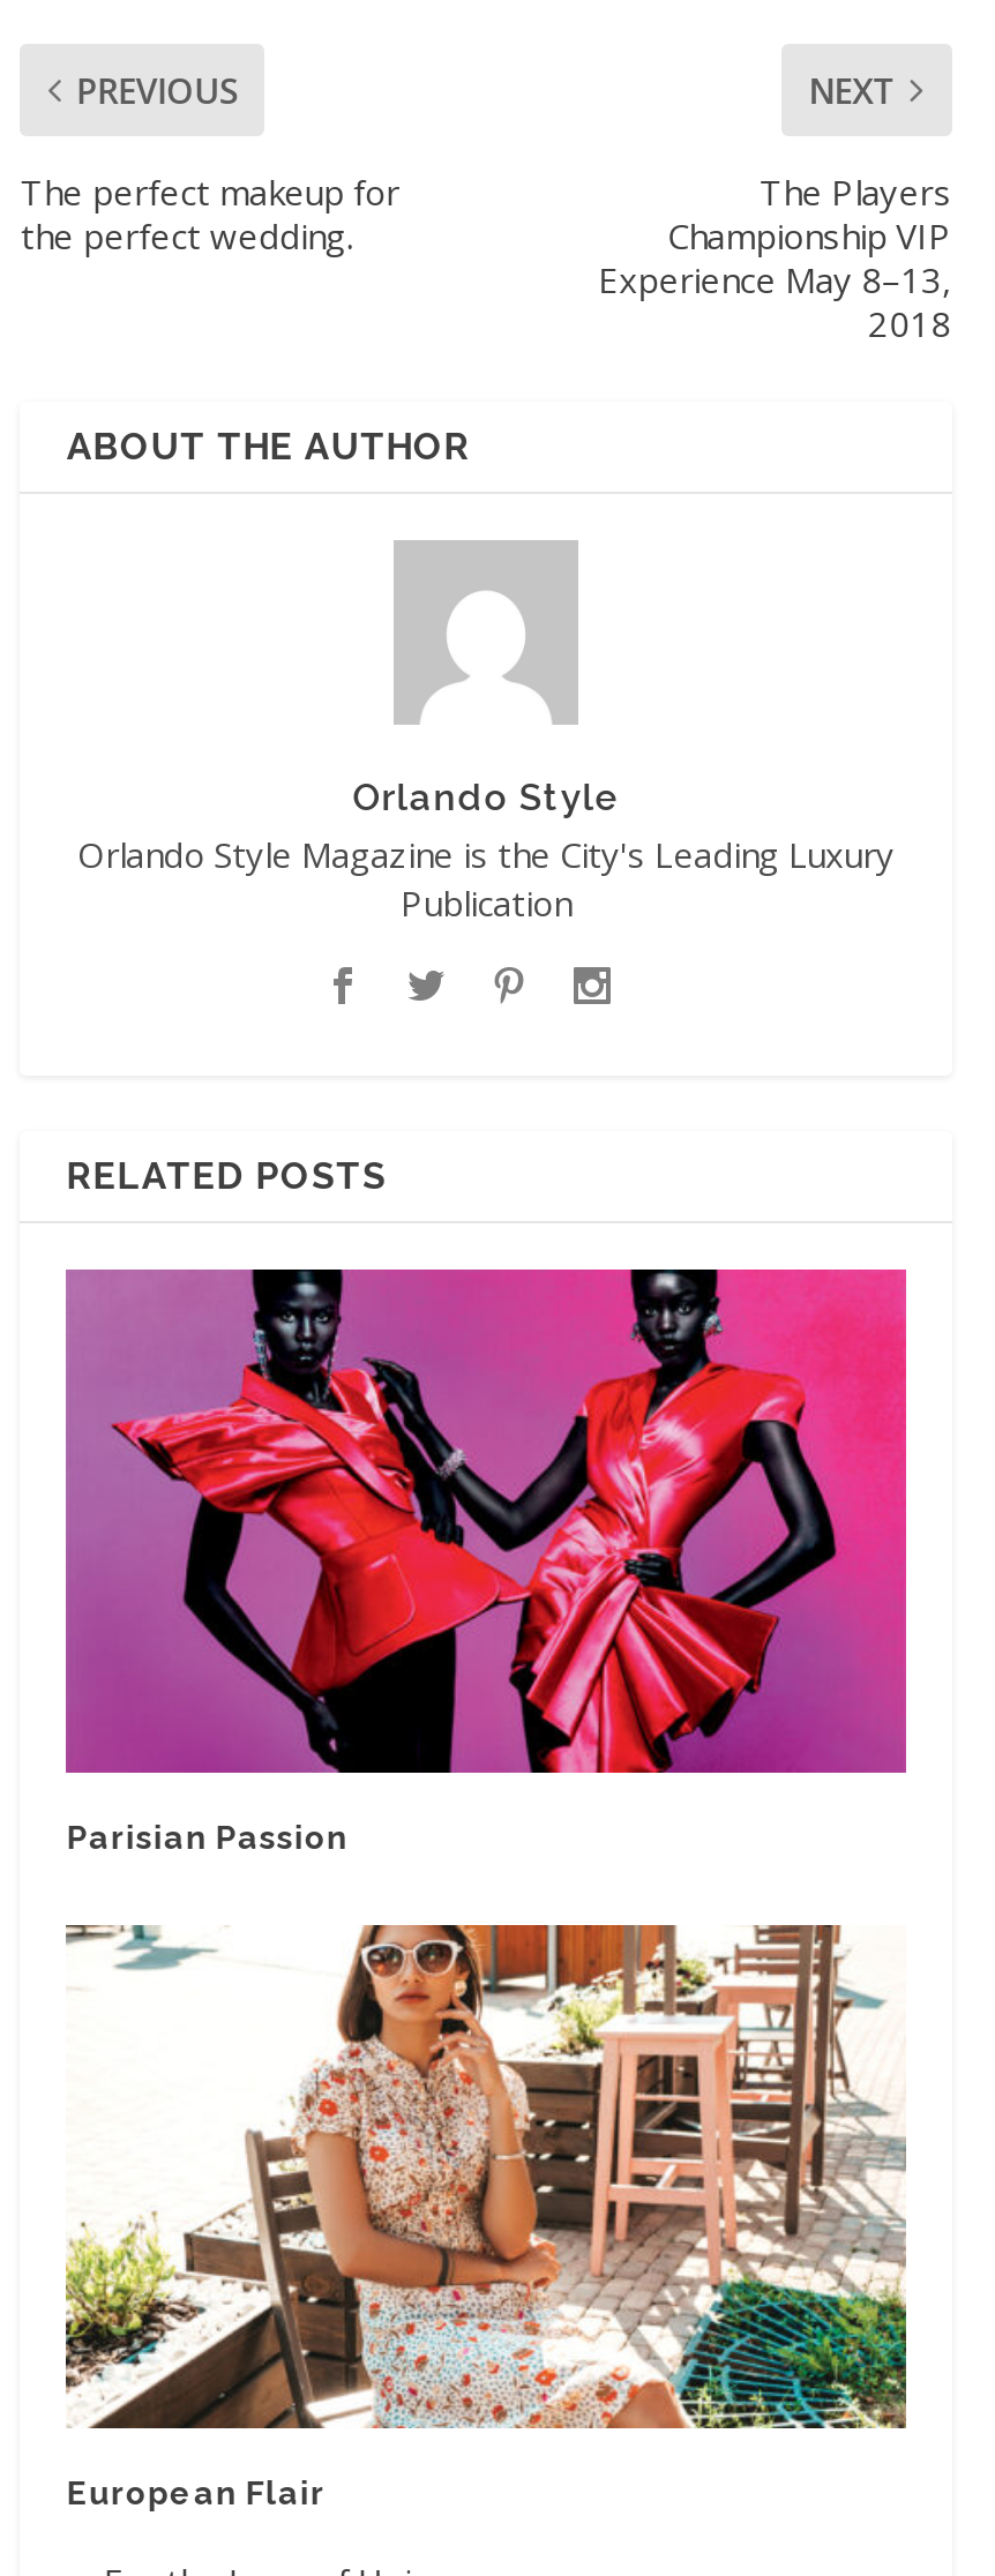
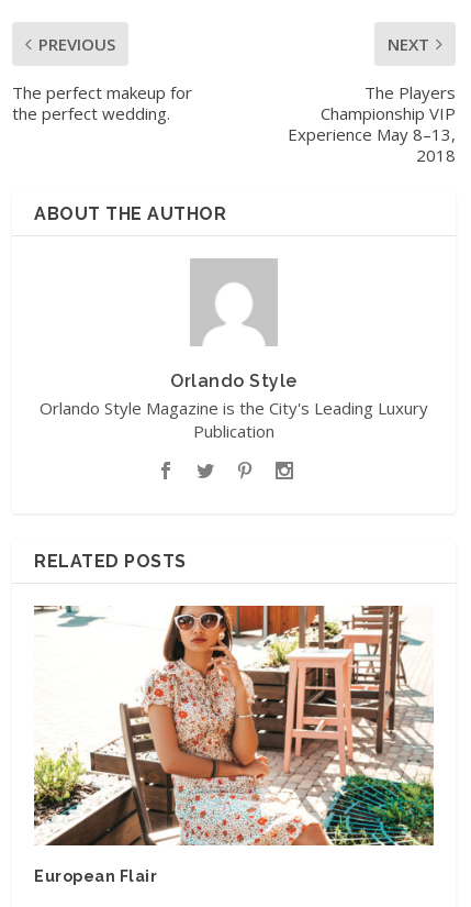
[63,1267,908,1856] [image] | Parisian Passion -> none

